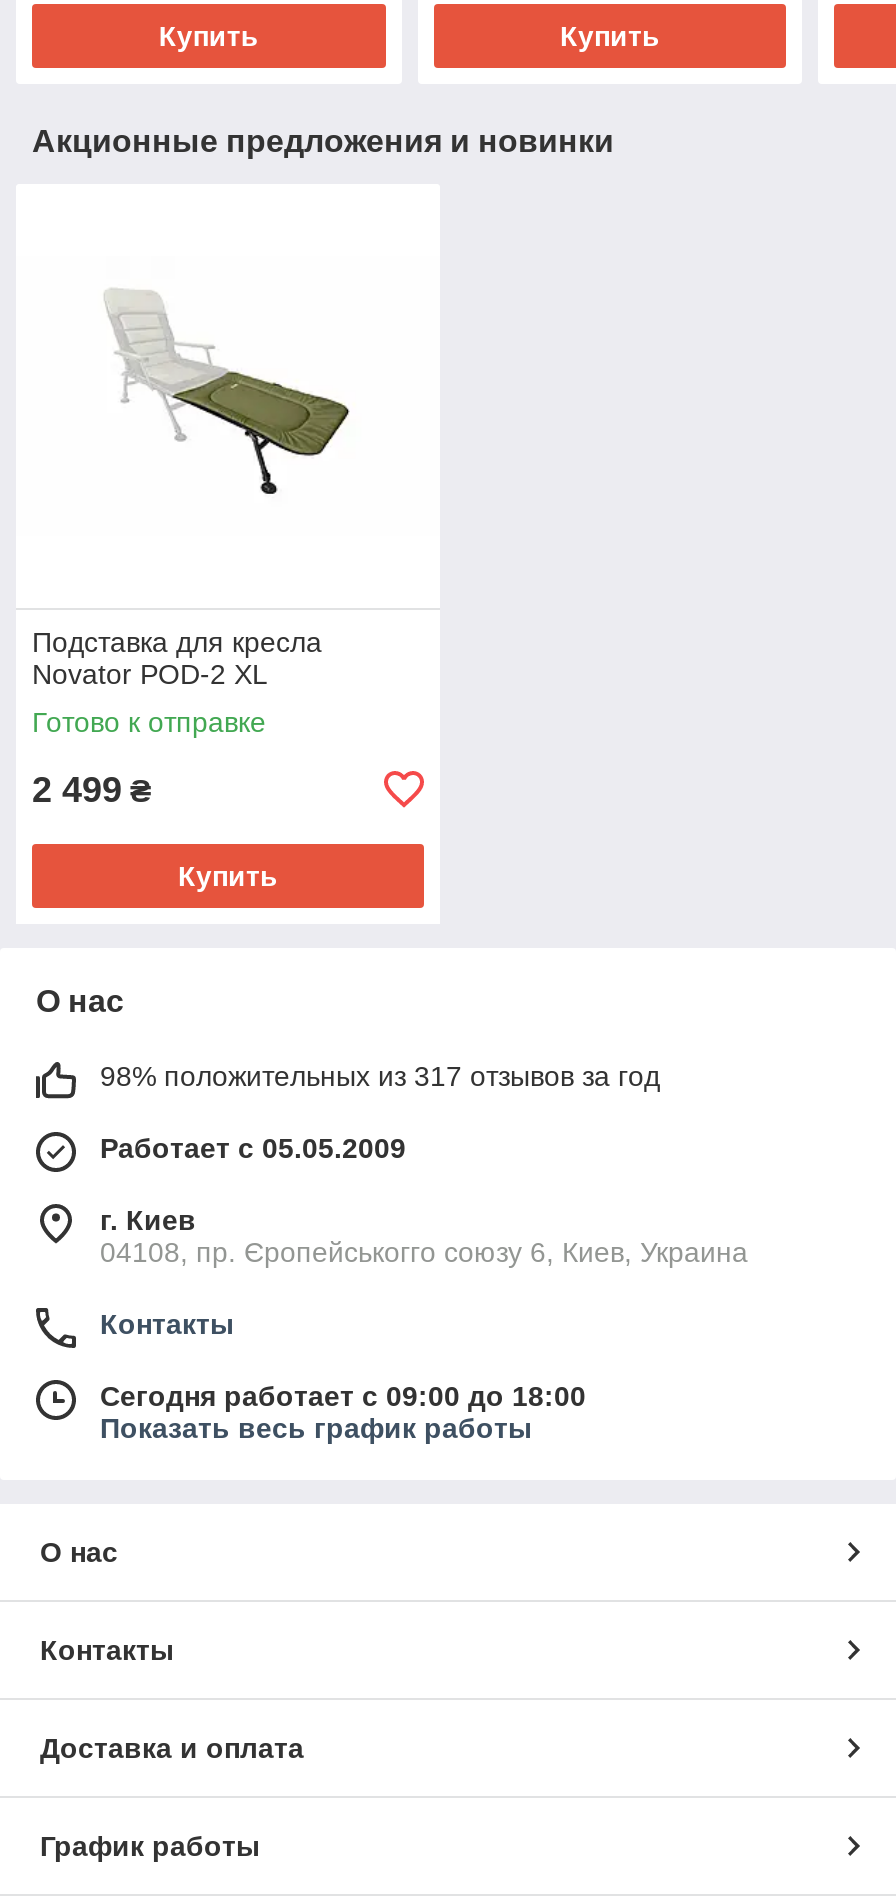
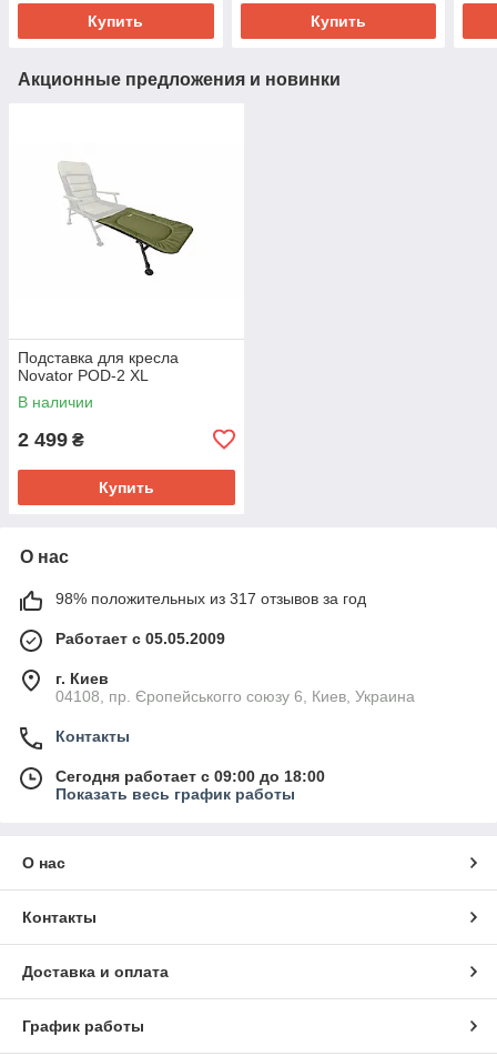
[32,706,266,738] Готово к отправке -> [18,393,93,411] В наличии

